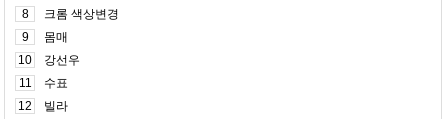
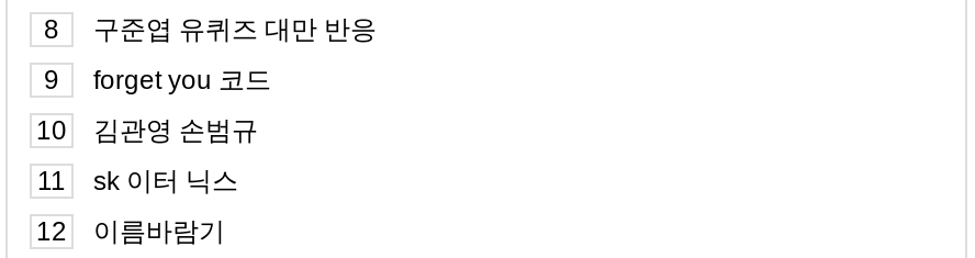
[44,7,119,21] 크롬 색상변경 -> [93,14,377,45] 구준엽 유퀴즈 대만 반응
[44,30,68,44] 몸매 -> [93,65,271,96] forget you 코드
[44,53,80,67] 강선우 -> [93,115,258,146] 김관영 손범규
[44,76,68,90] 수표 -> [93,166,238,197] sk 이터 닉스
[44,99,68,113] 빌라 -> [93,216,225,247] 이름바람기

